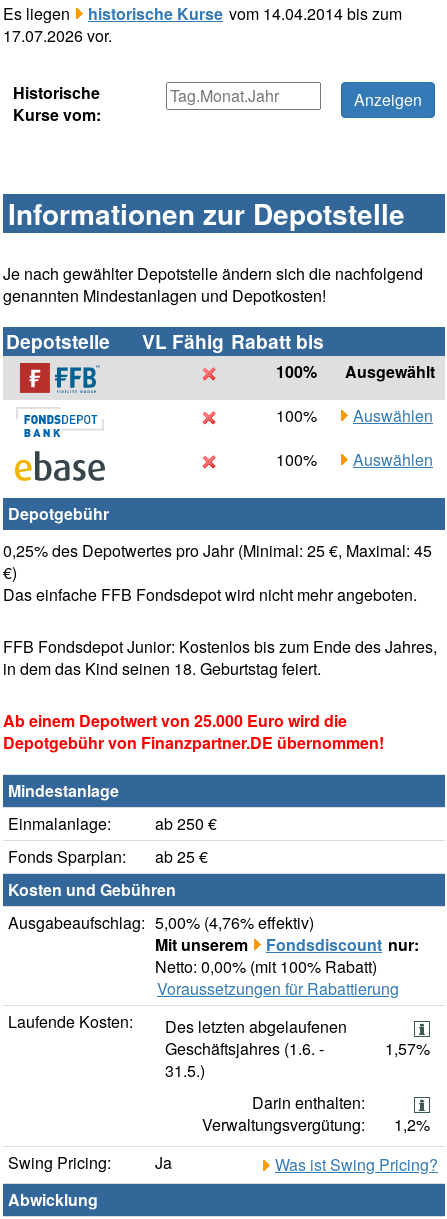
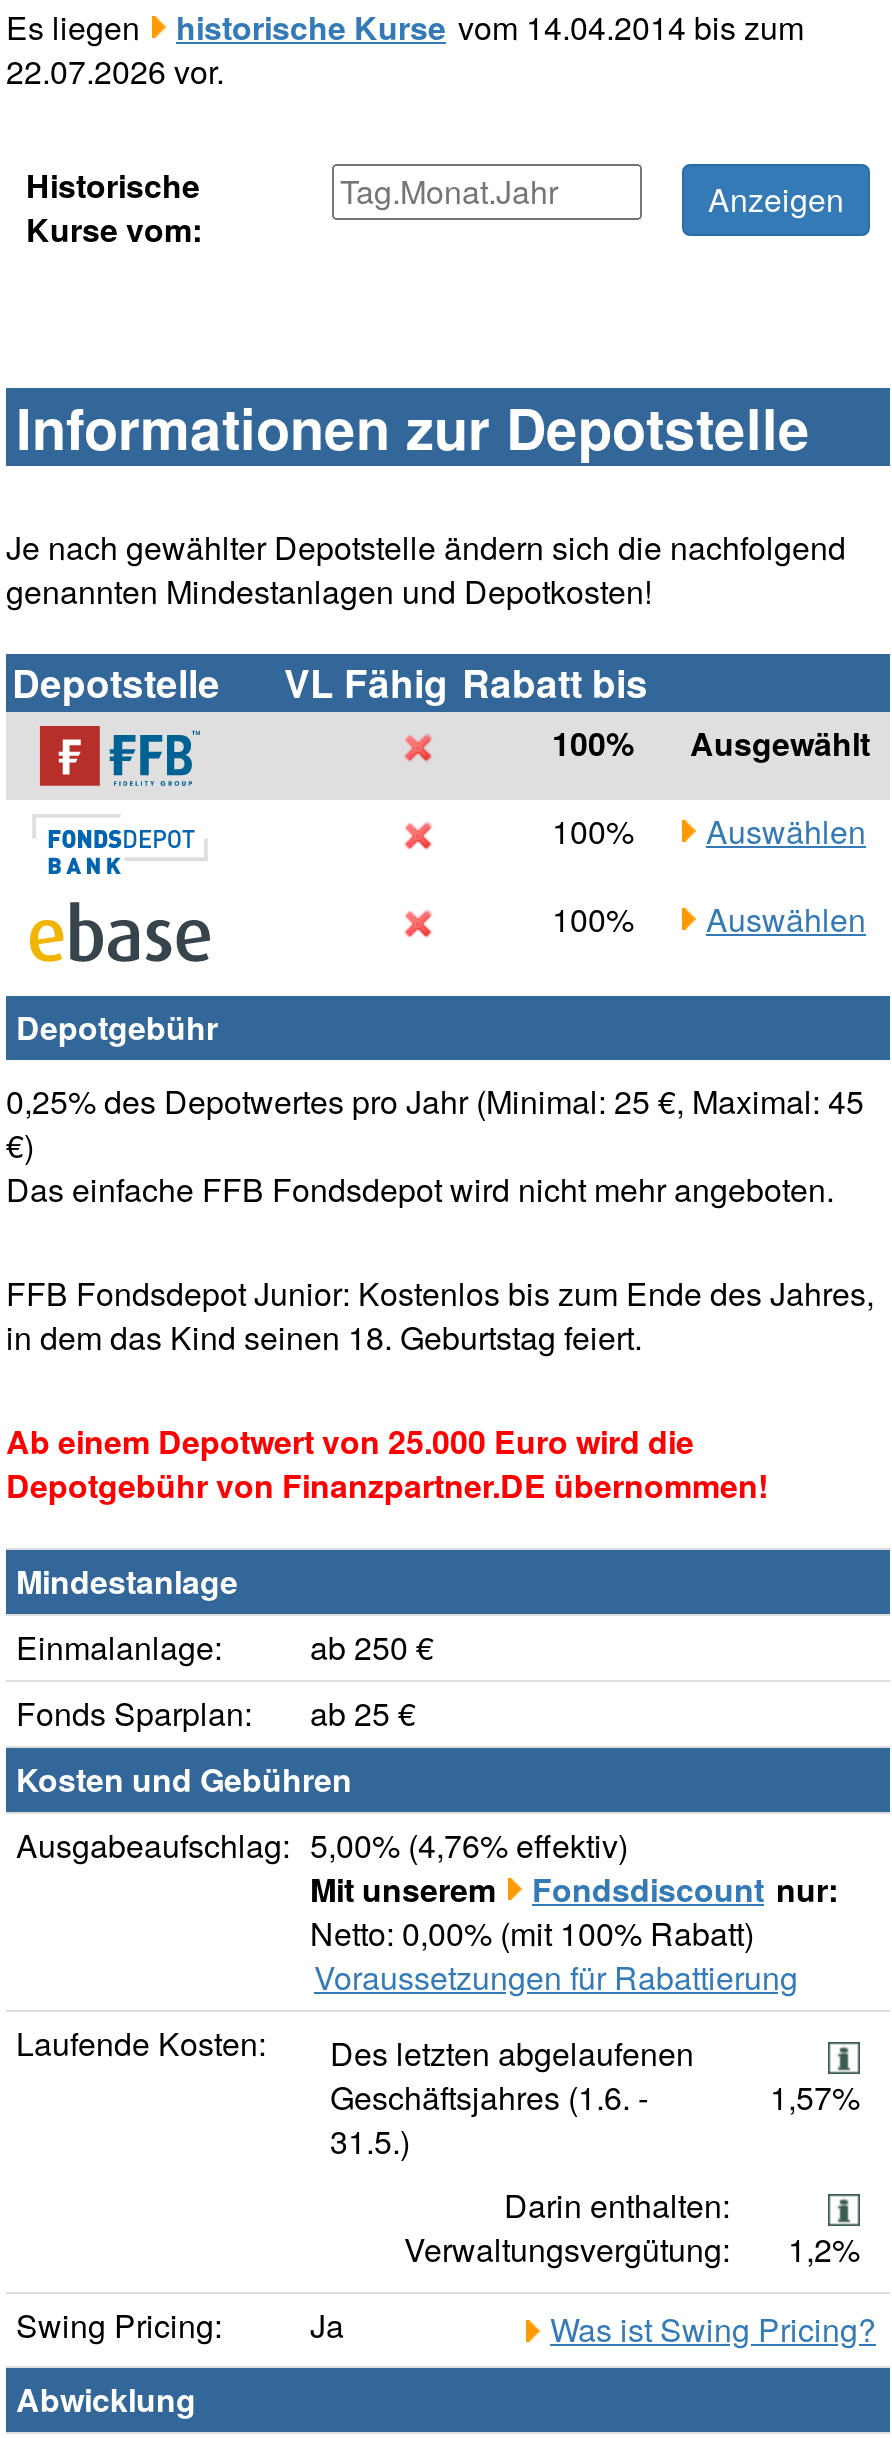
[3,24,112,47] 17.07.2026 vor. -> [6,49,224,95] 22.07.2026 vor.

